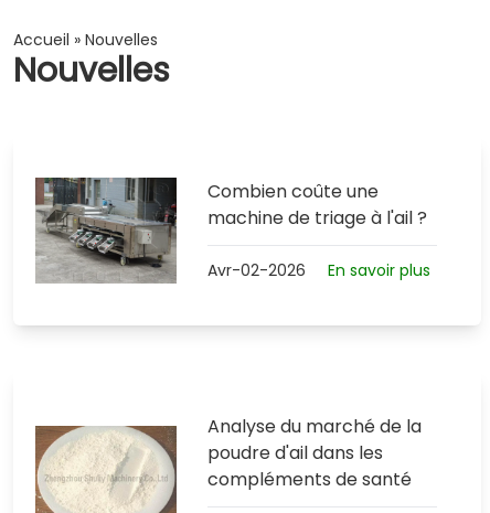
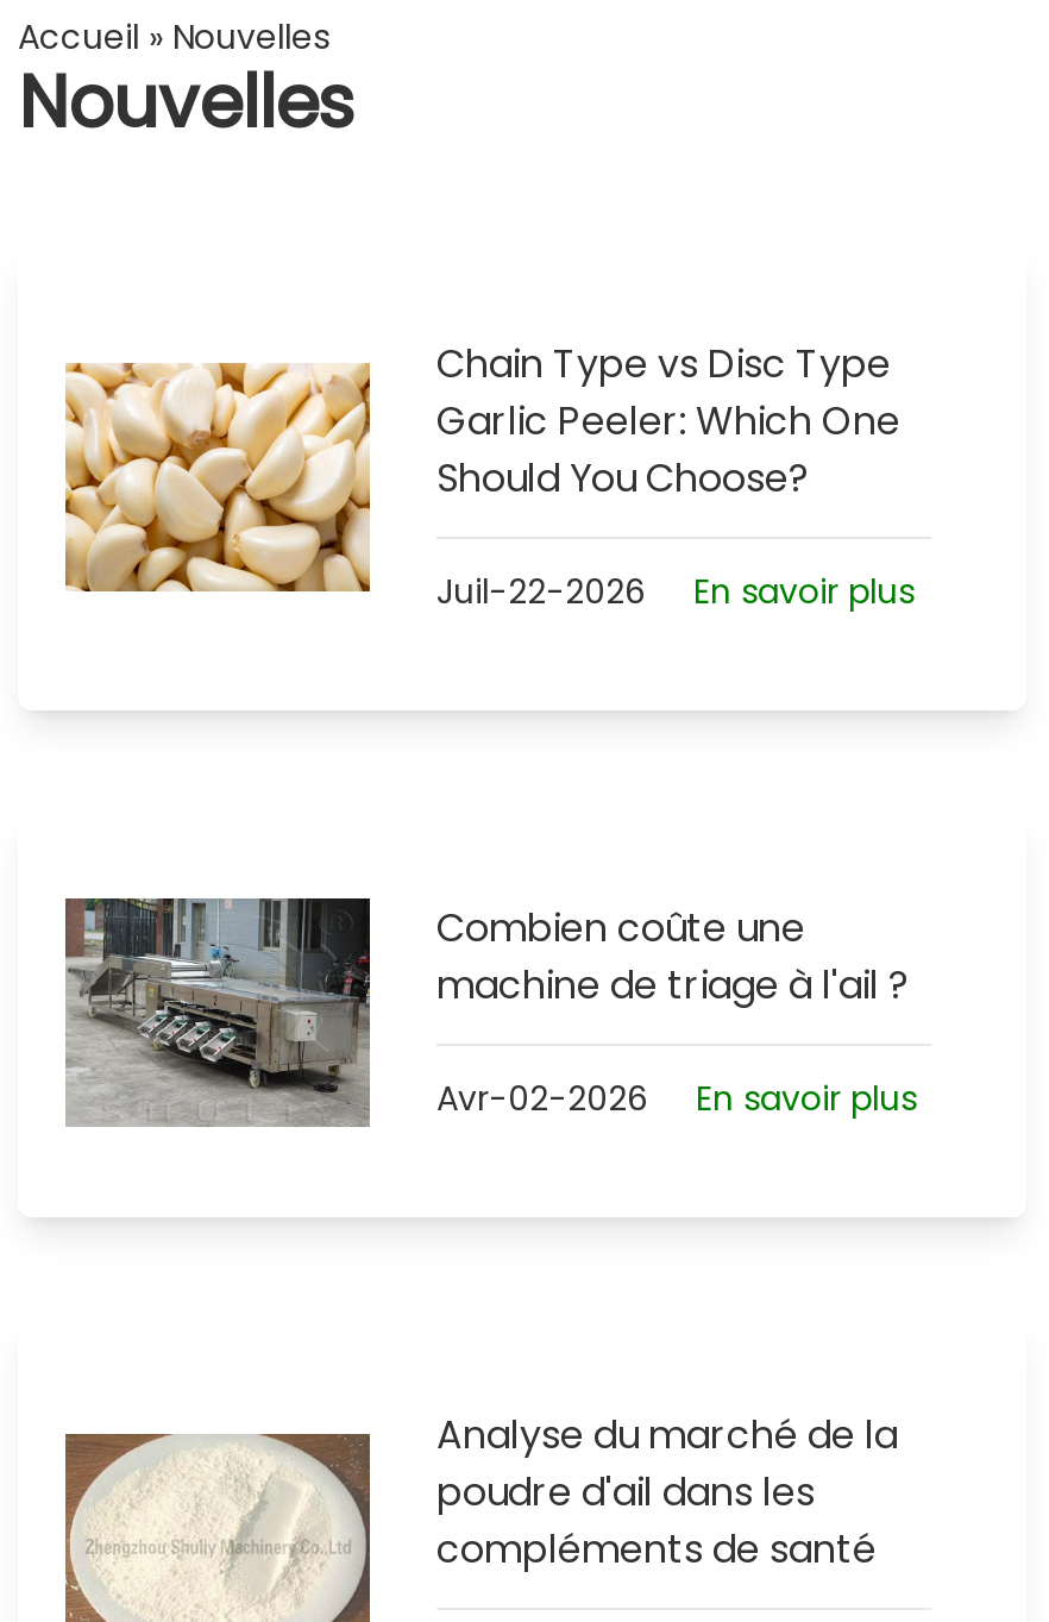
none -> [63,337,915,615] [image] | Chain Type vs Disc Type | Garlic Peeler: Which One | Should You Choose? | Juil-22-2026 | En savoir plus

